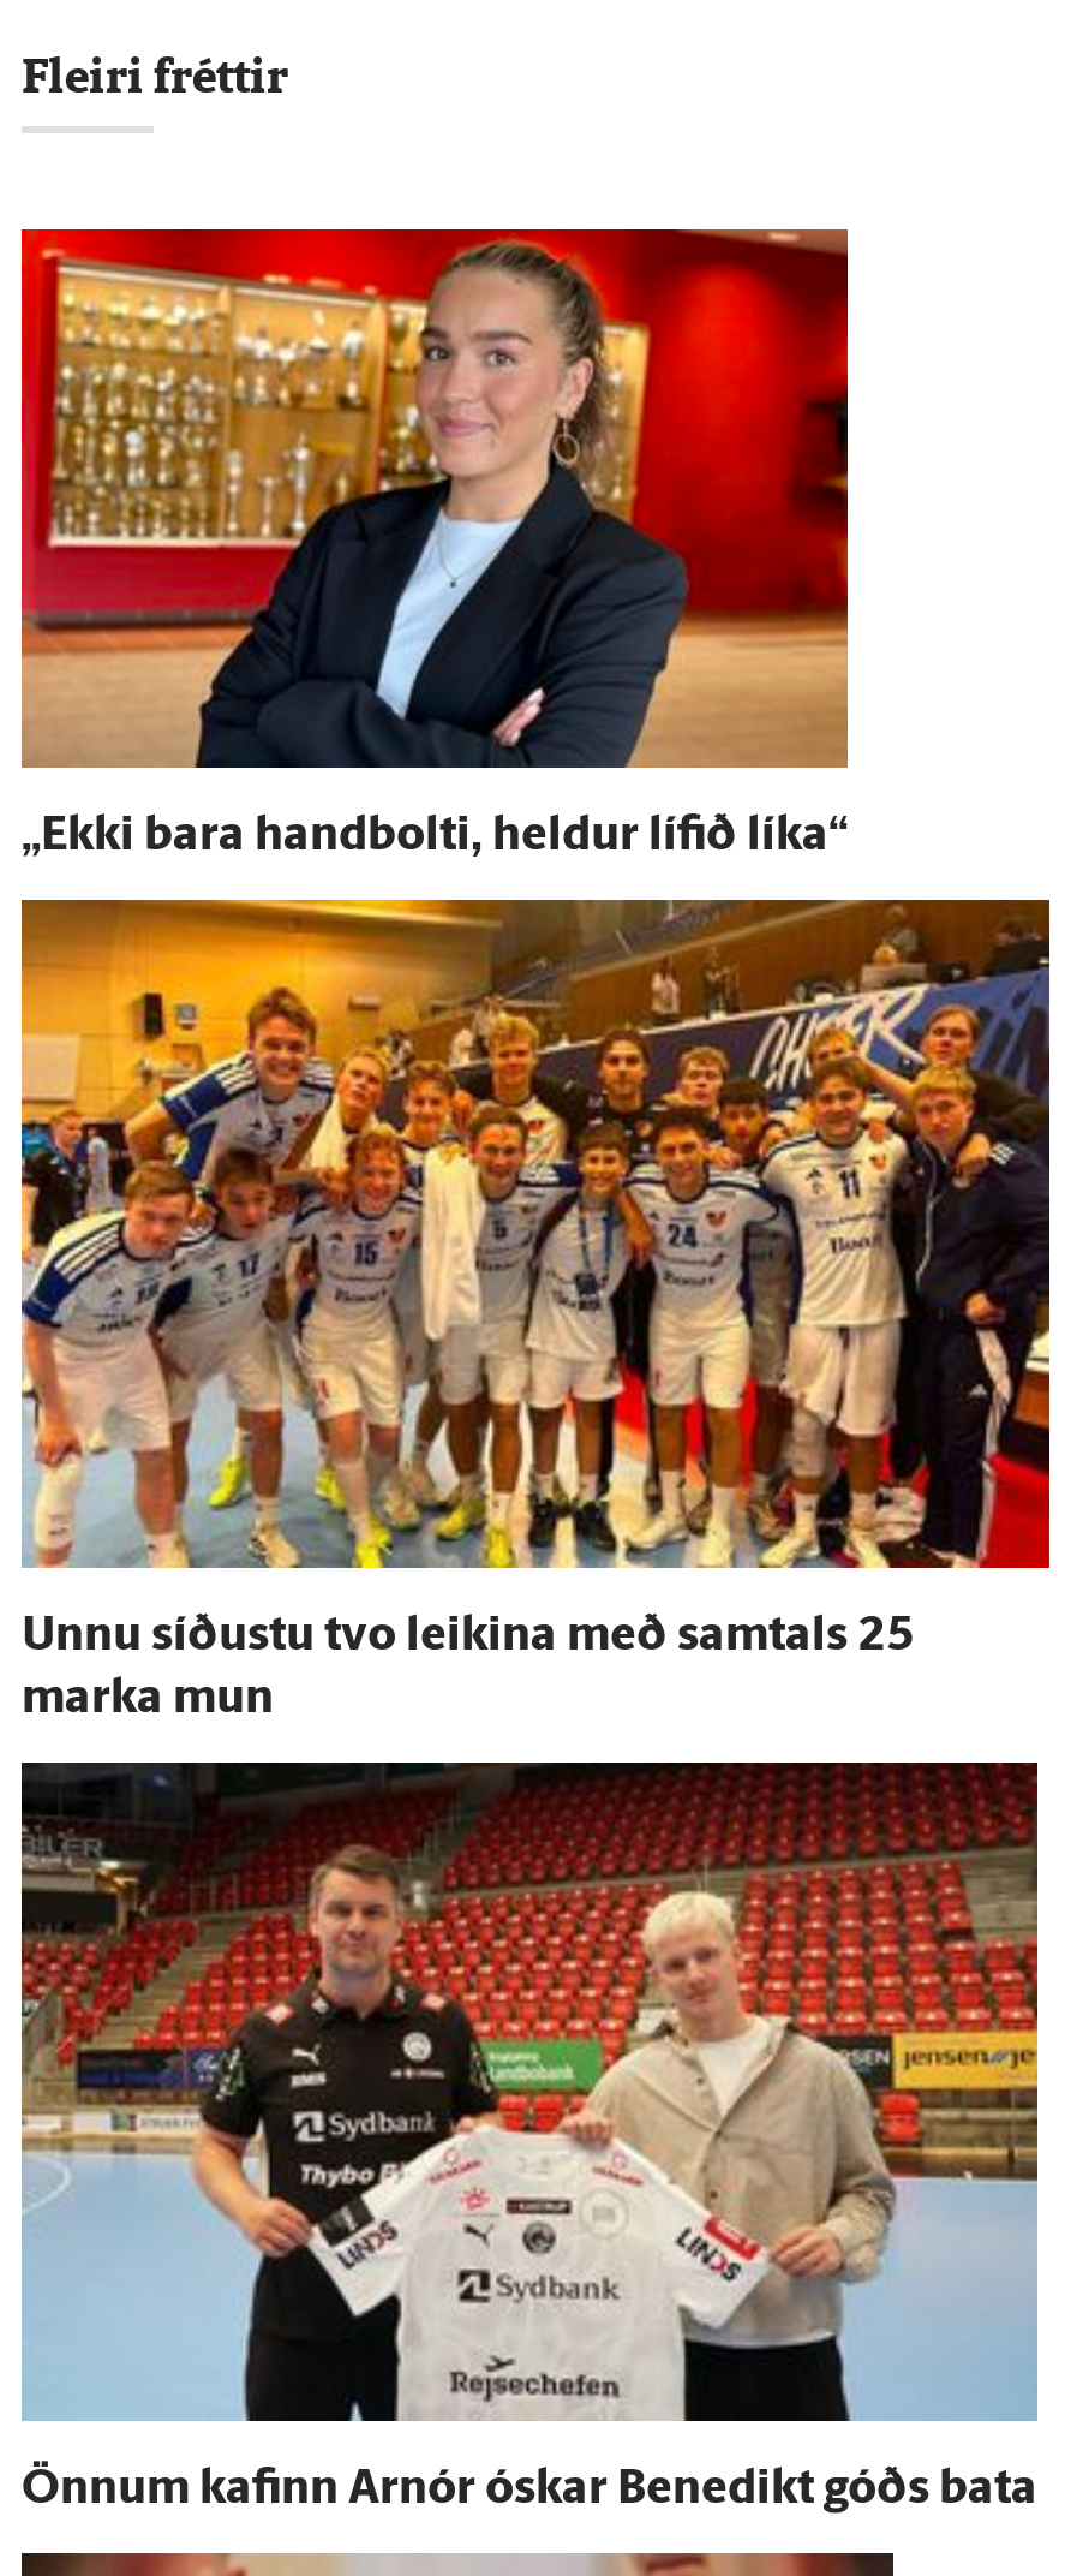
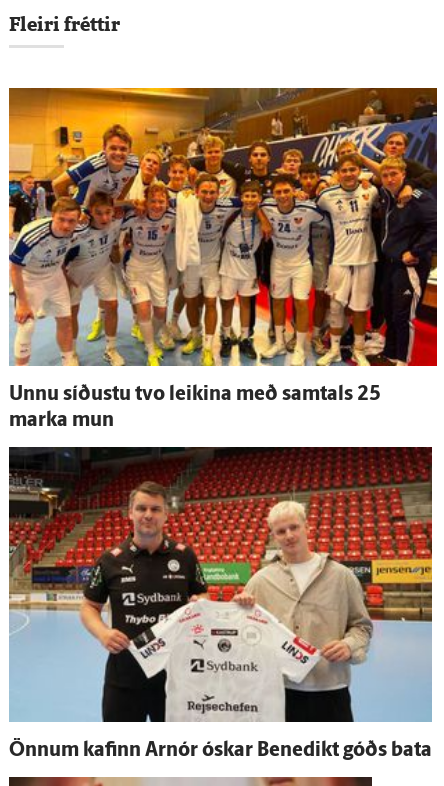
[19,227,850,861] [image] | „Ekki bara handbolti, heldur lífið líka“ -> none

